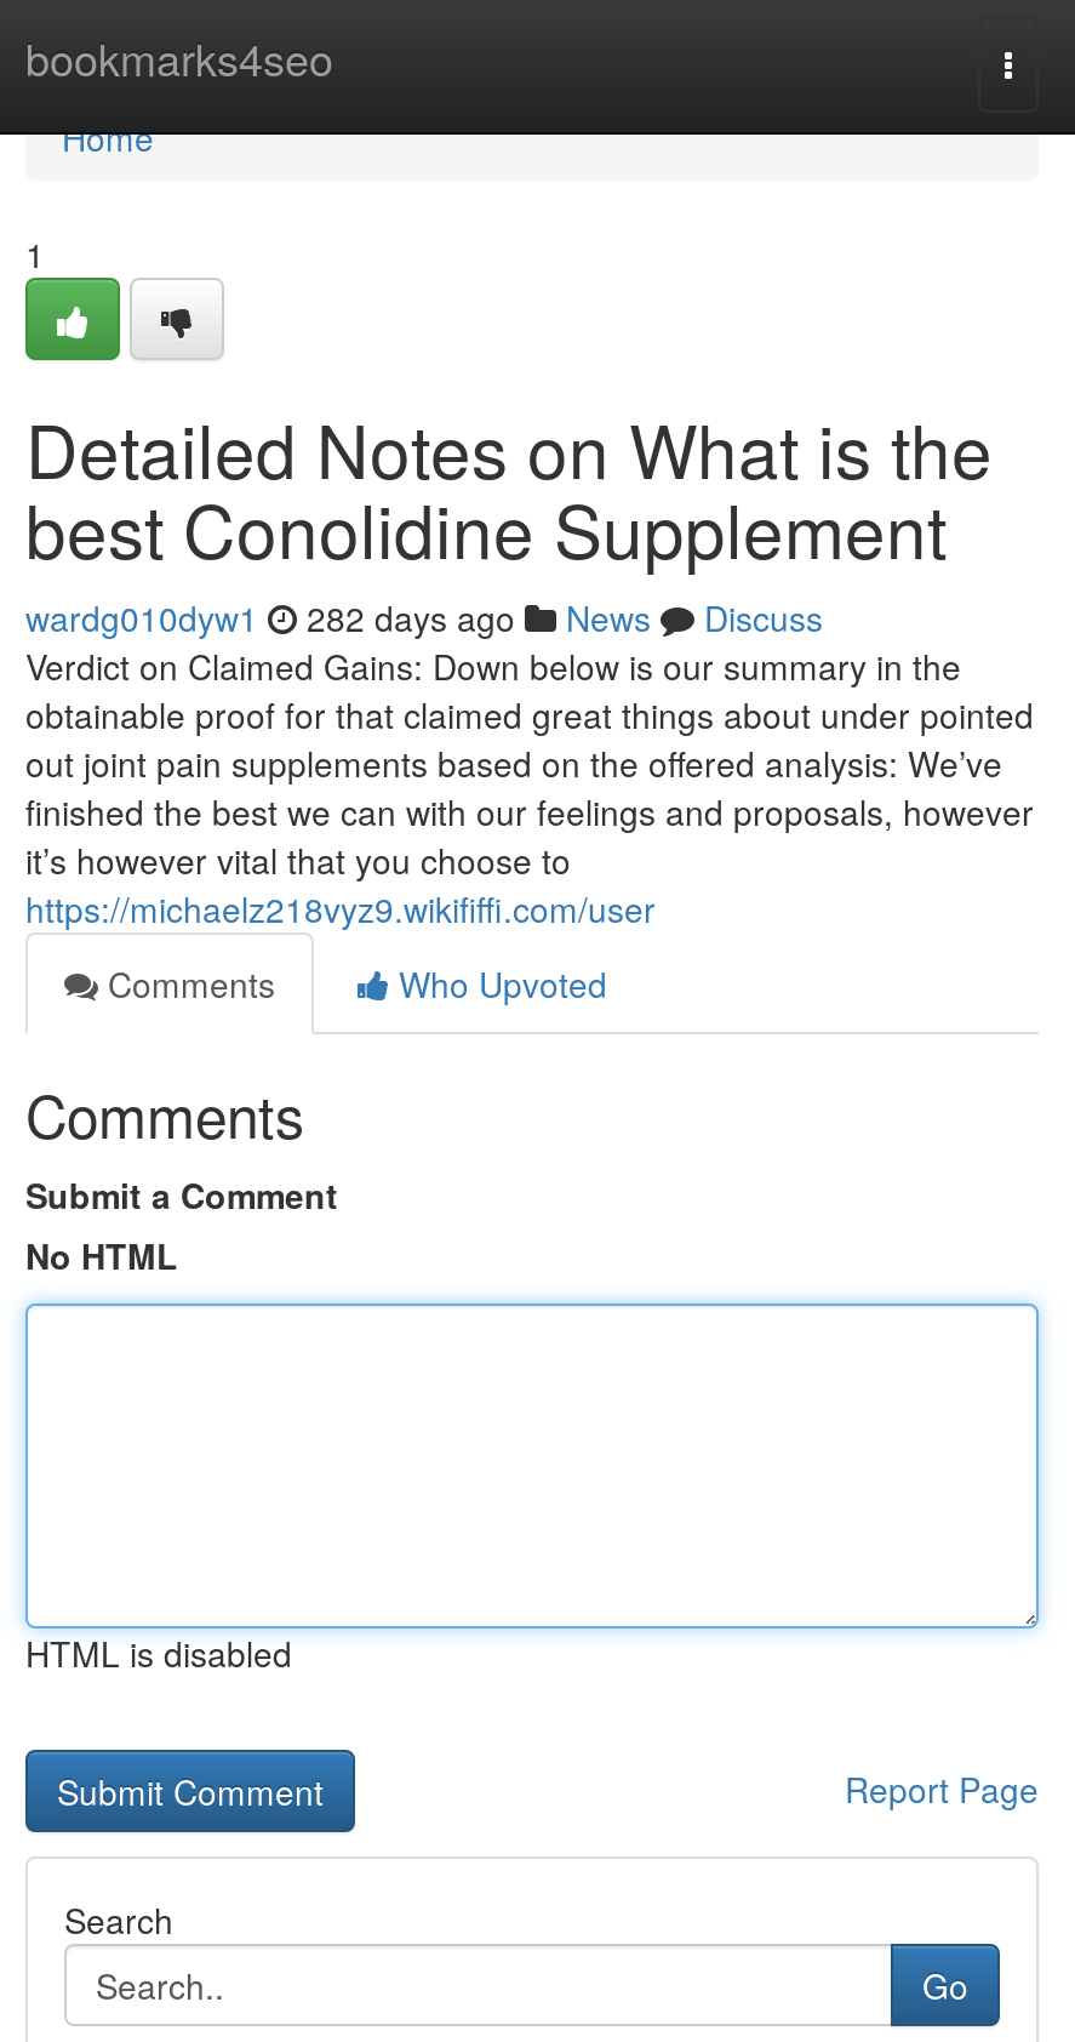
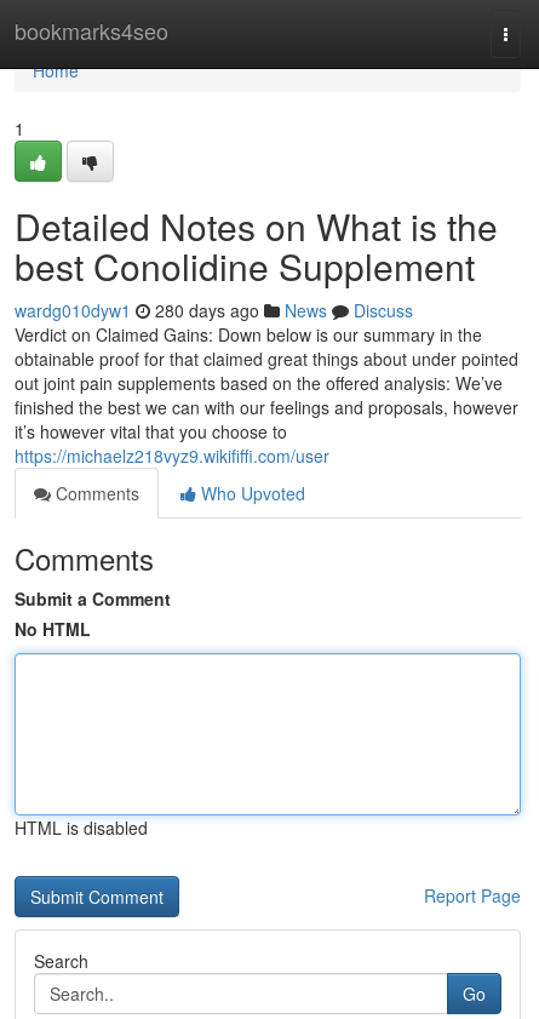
[25,593,823,641] wardg010dyw1 282 days ago News Discuss -> [15,298,413,322] wardg010dyw1 280 days ago News Discuss

